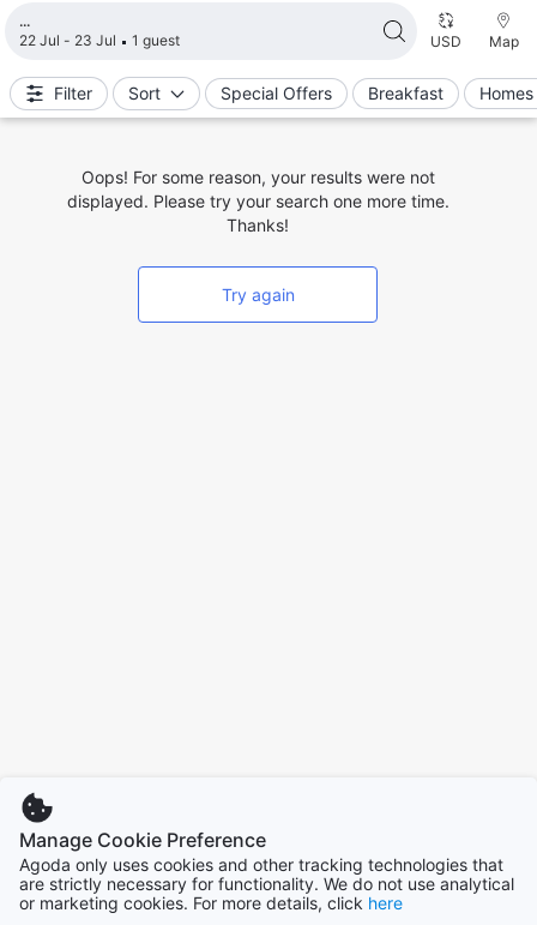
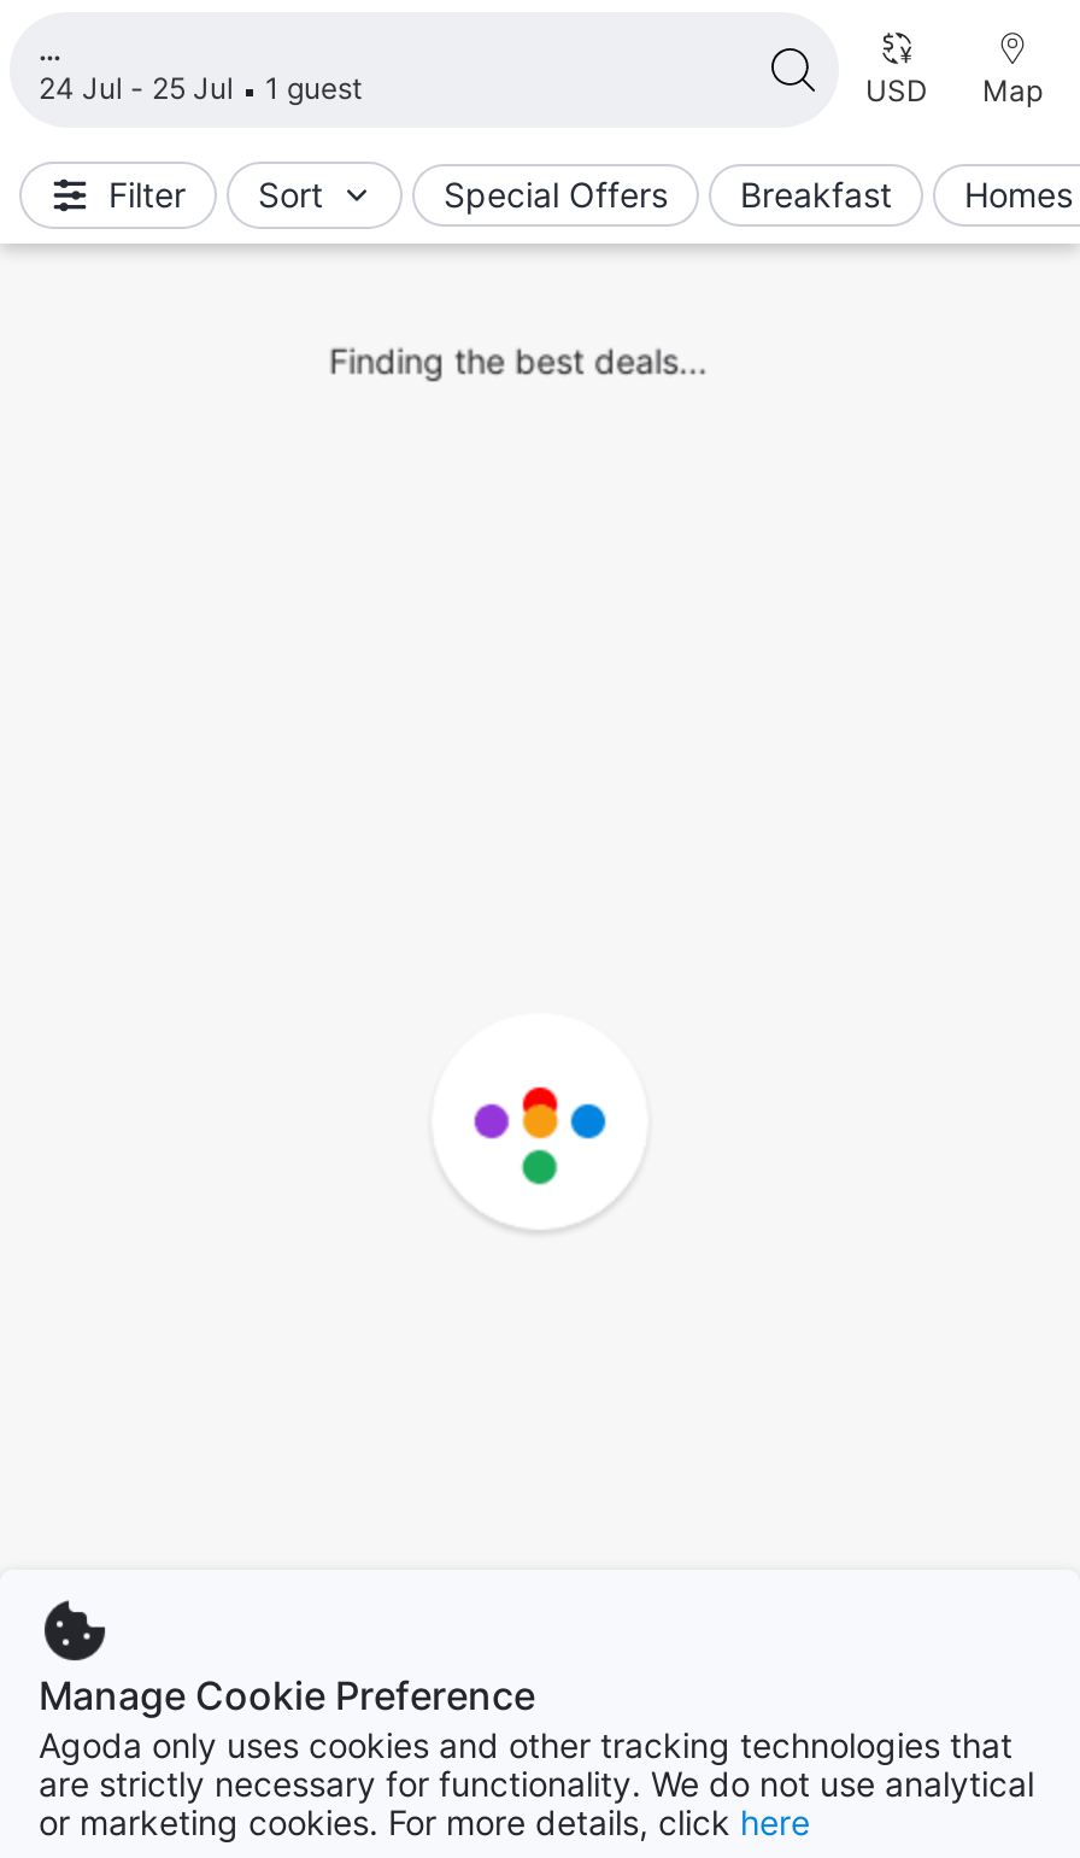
[19,31,180,49] 22 Jul - 23 Jul 1 guest -> [39,70,362,106] 24 Jul - 25 Jul 1 guest
none -> [453,1085,627,1235] [image]
[67,167,449,305] Oops! For some reason, your results were not | displayed. Please try your search one more time. | Thanks! | Try again -> [329,340,708,381] Finding the best deals...

